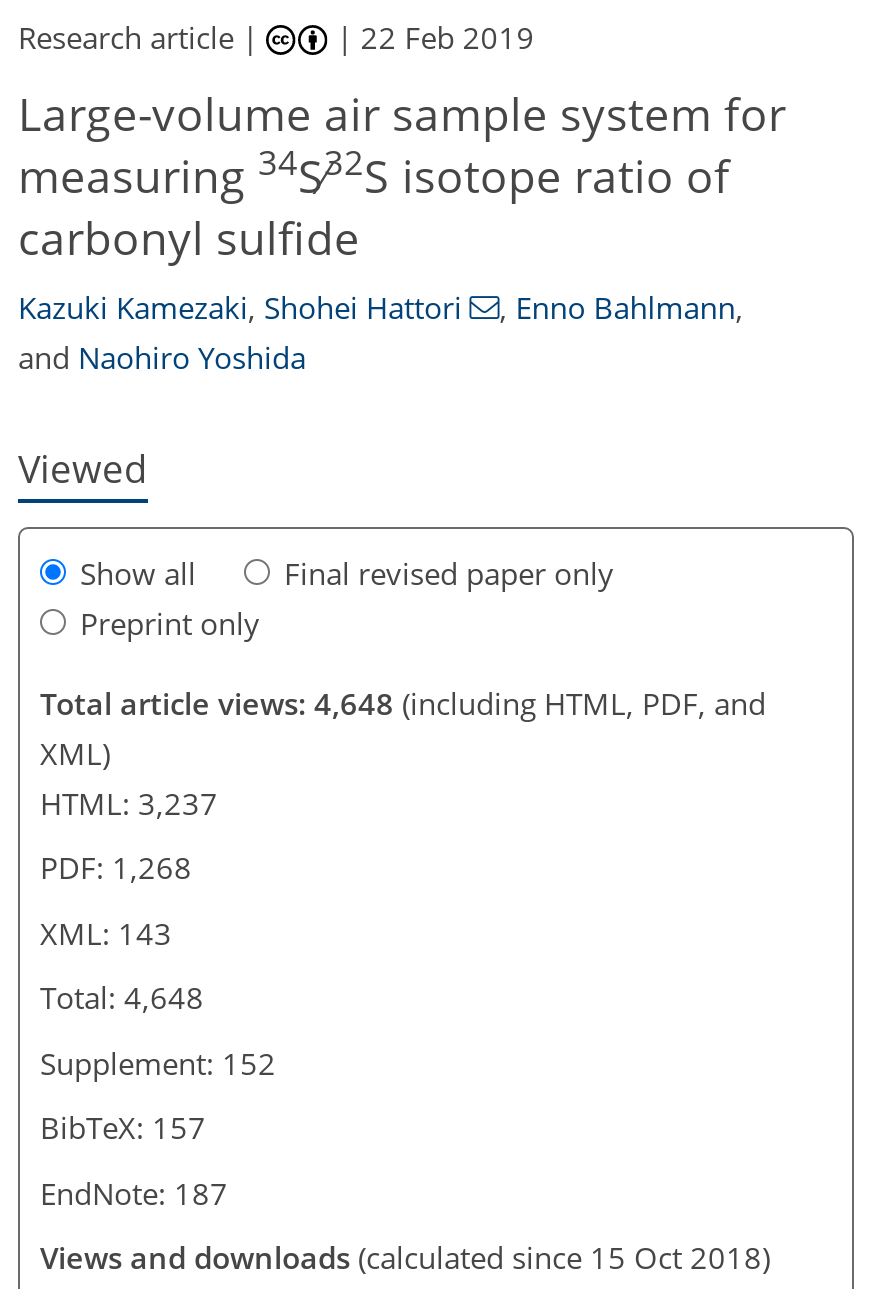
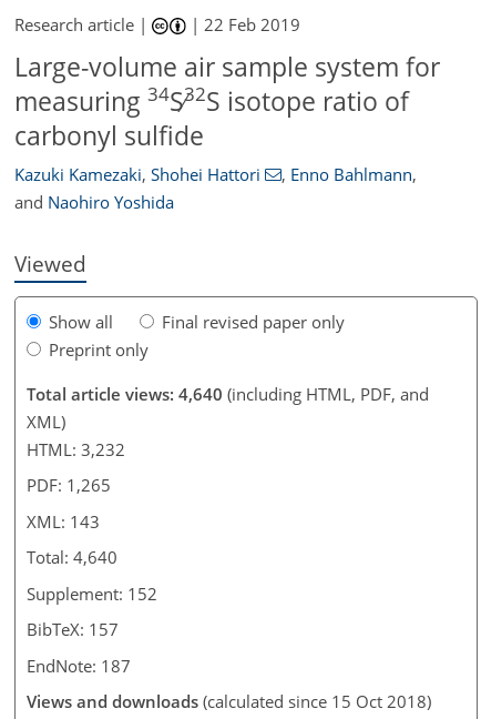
[40,682,766,722] Total article views: 4,648 (including HTML, PDF, and -> [27,382,429,404] Total article views: 4,640 (including HTML, PDF, and
[40,782,218,822] HTML: 3,237 -> [27,438,125,460] HTML: 3,232
[40,847,192,887] PDF: 1,268 -> [27,474,111,496] PDF: 1,265
[40,977,204,1017] Total: 4,648 -> [27,546,117,568] Total: 4,640

